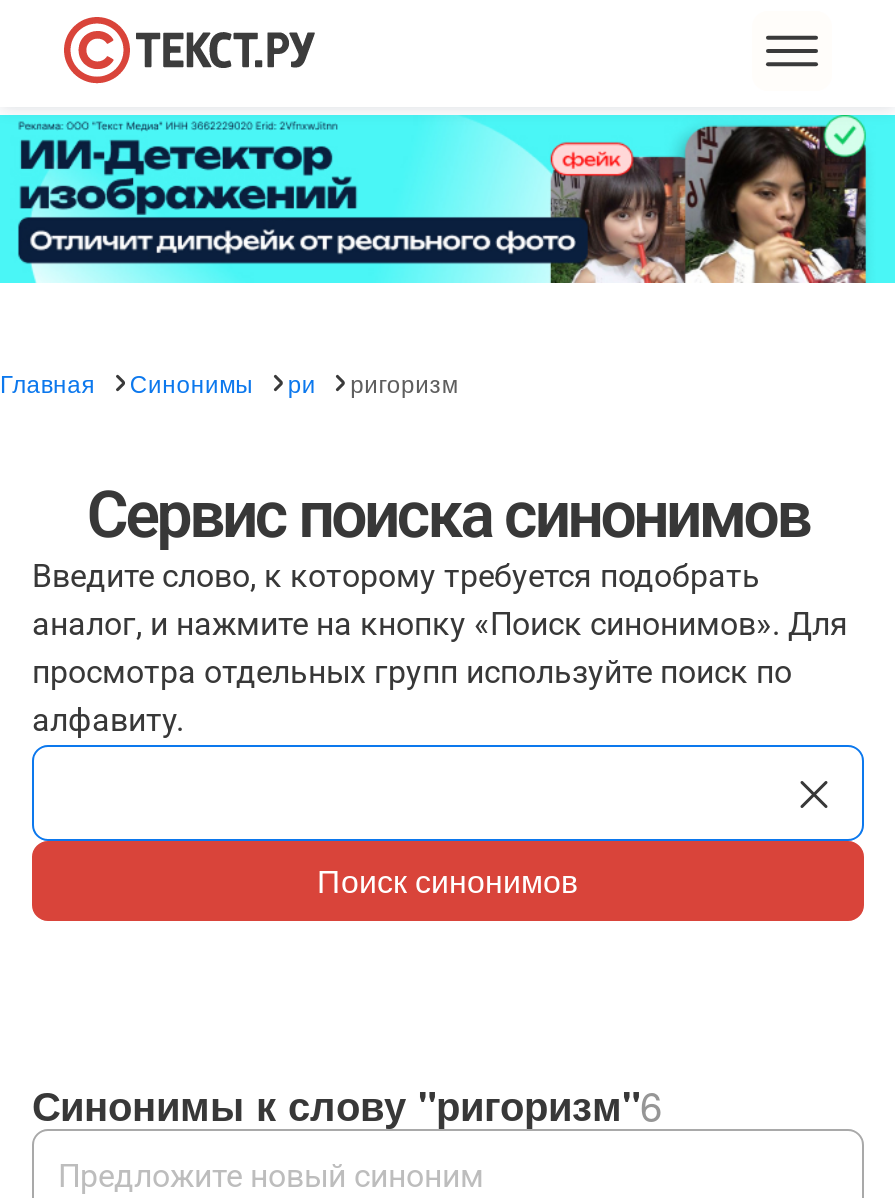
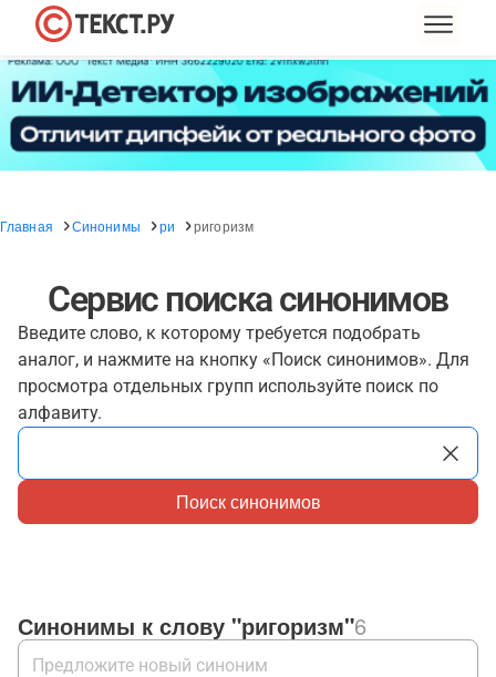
[6,115,878,285] [image] -> [3,59,489,172] [image]

